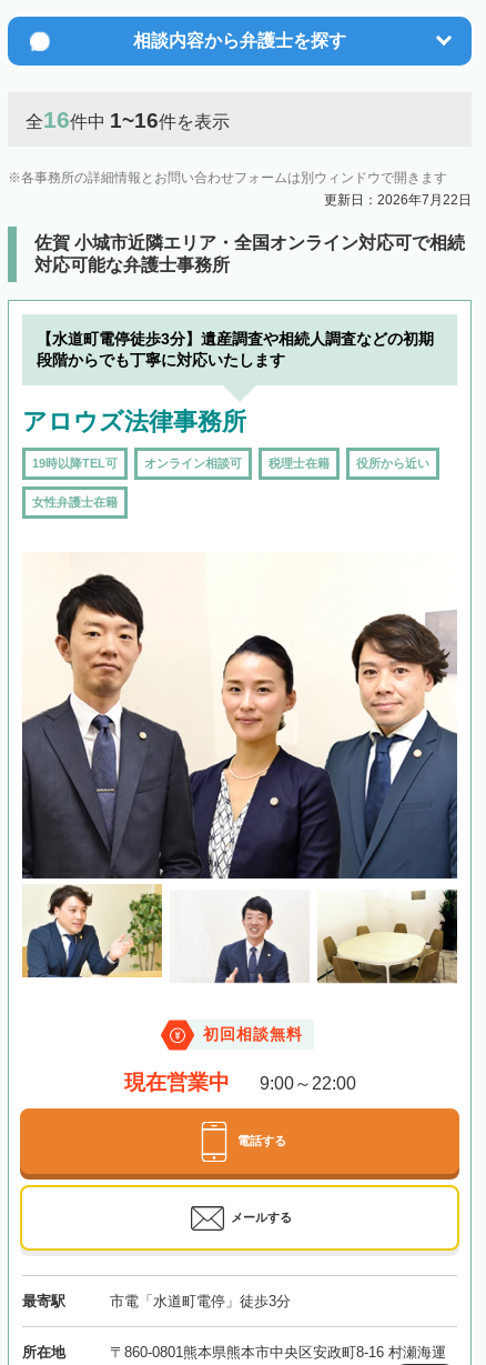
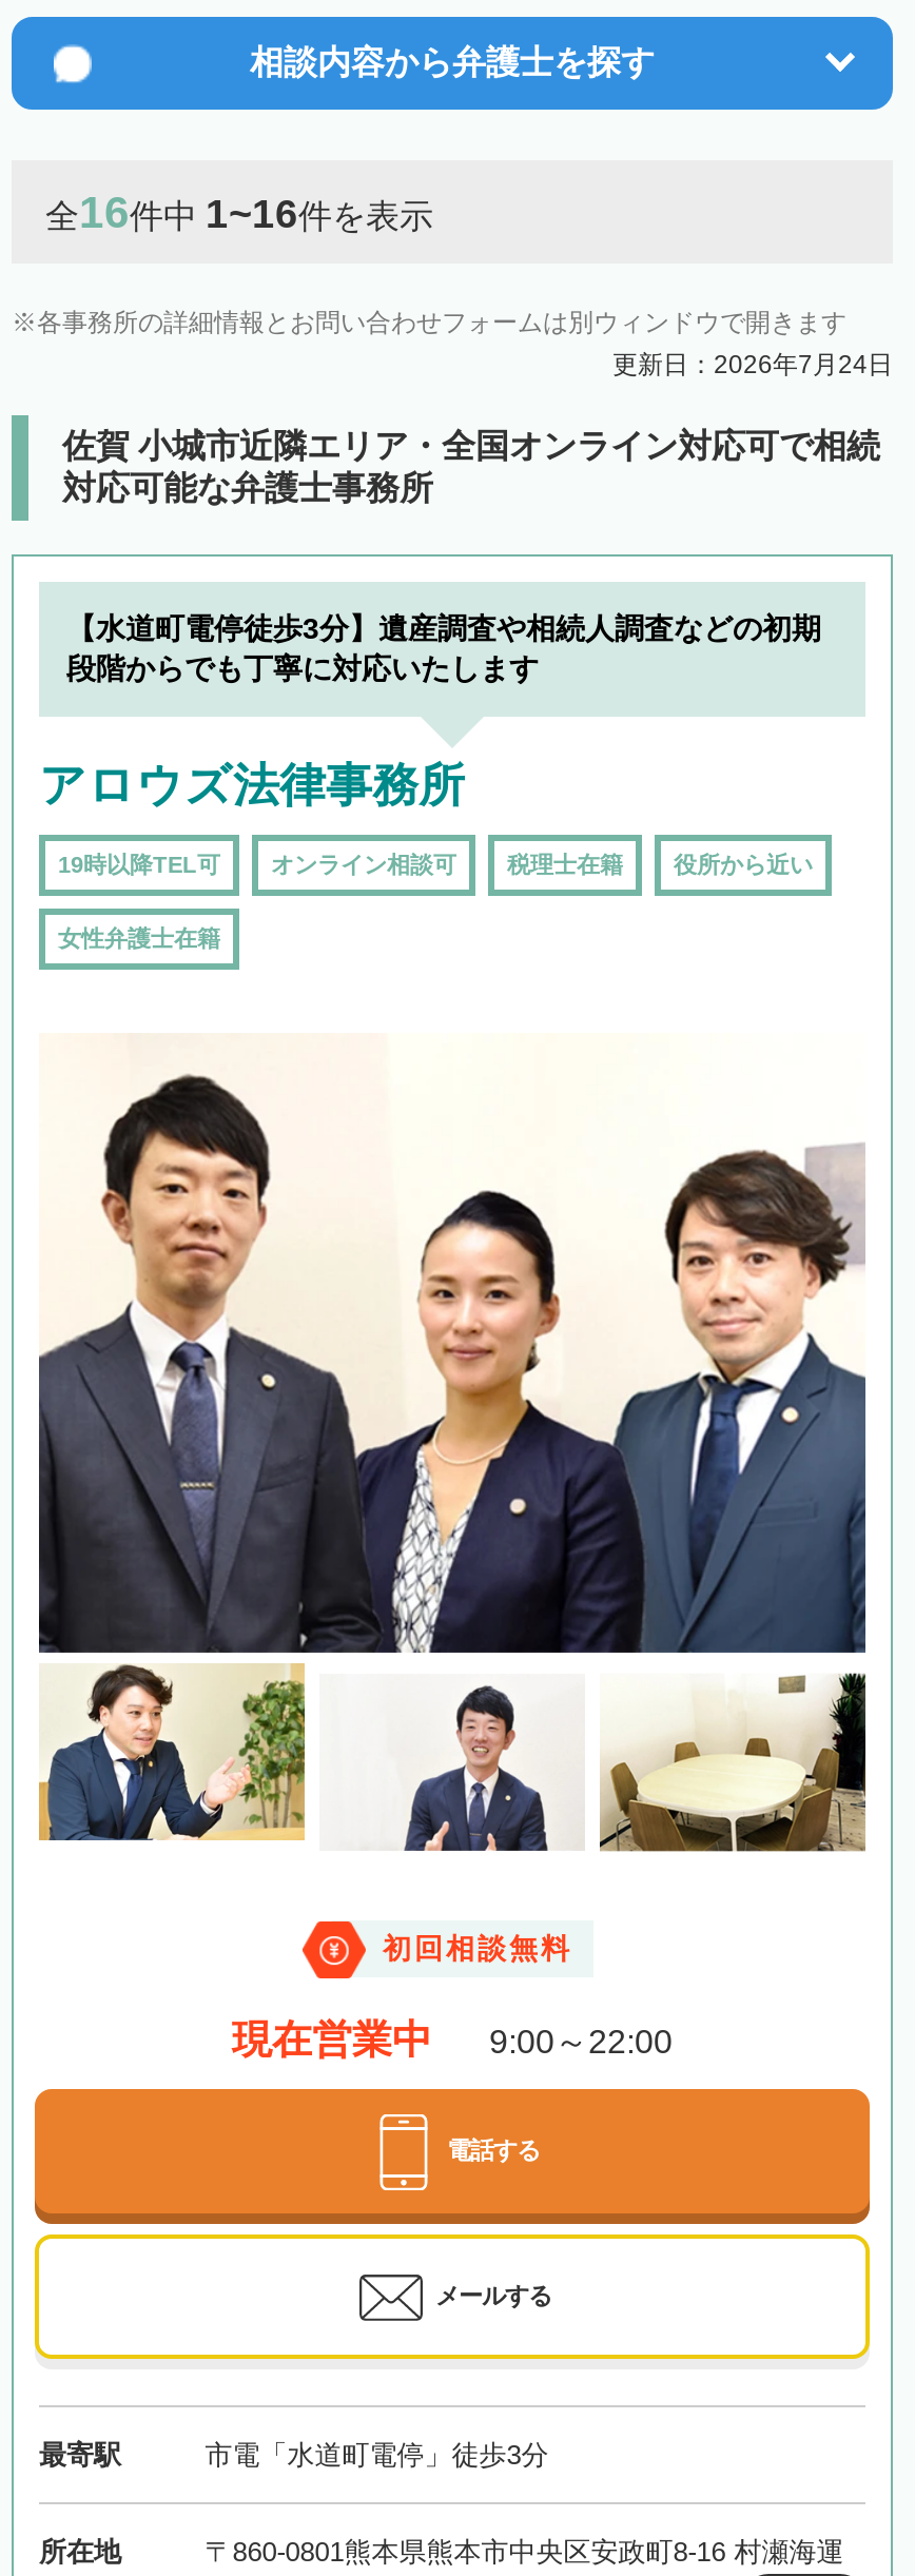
[324,192,472,208] 更新日：2026年7月22日 -> [612,350,893,380] 更新日：2026年7月24日

